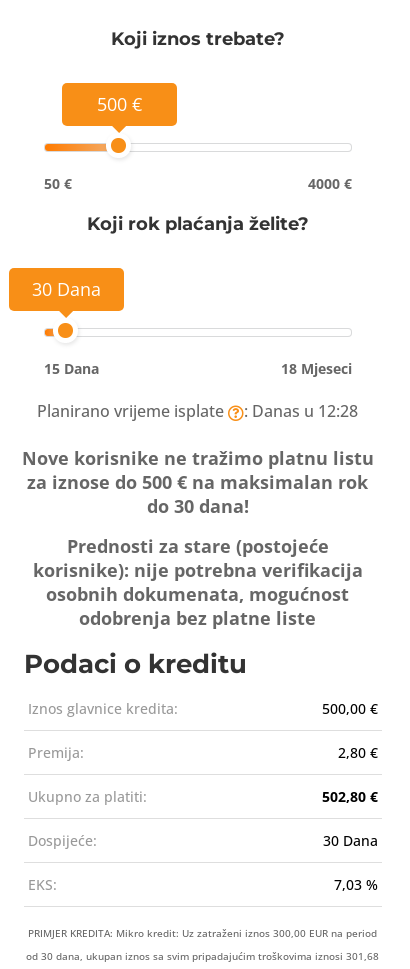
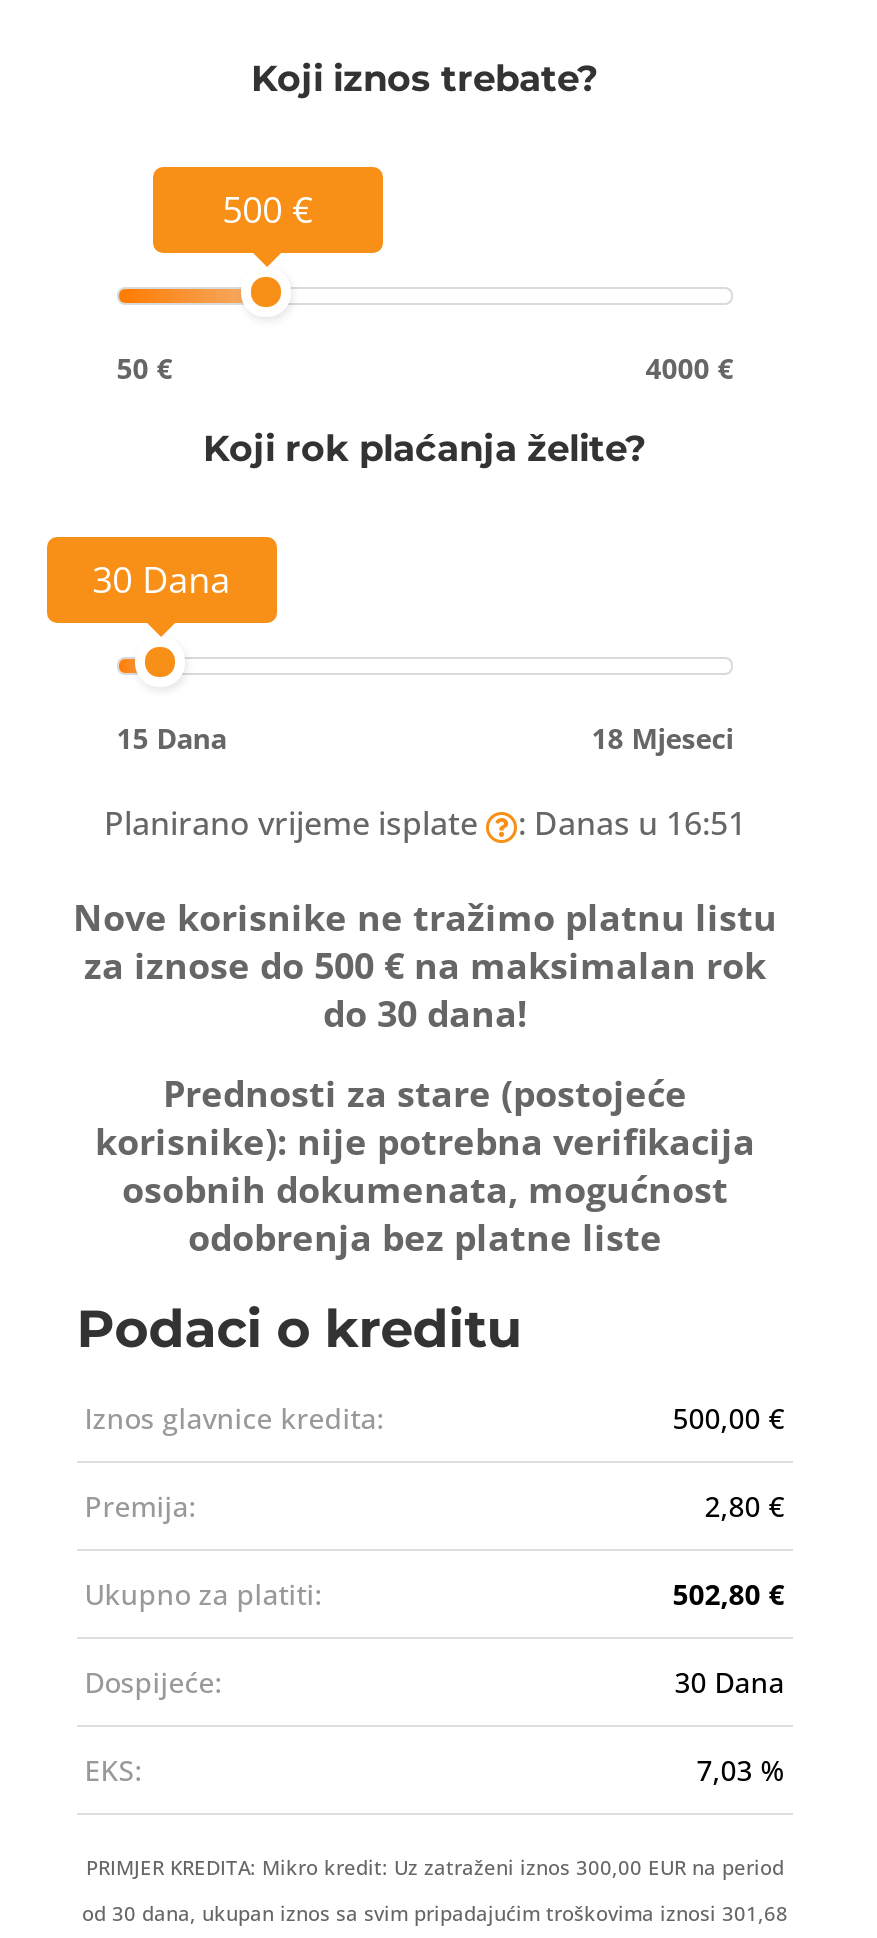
[37,400,358,422] Planirano vrijeme isplate : Danas u 12:28 -> [104,801,746,845] Planirano vrijeme isplate : Danas u 16:51

